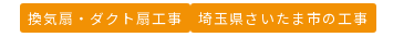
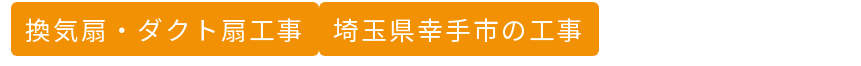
[198,7,369,28] 埼玉県さいたま市の工事 -> [333,11,585,49] 埼玉県幸手市の工事

